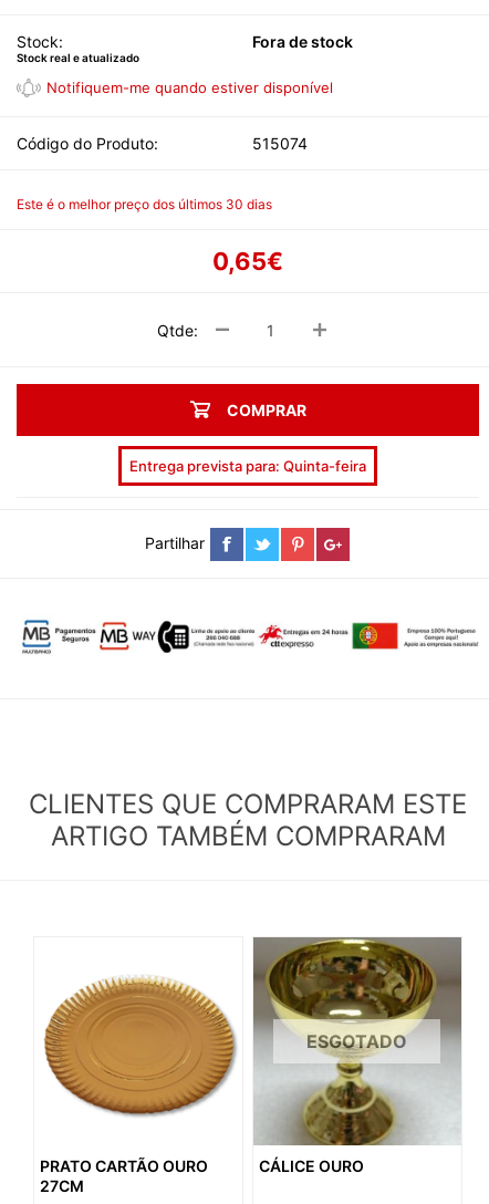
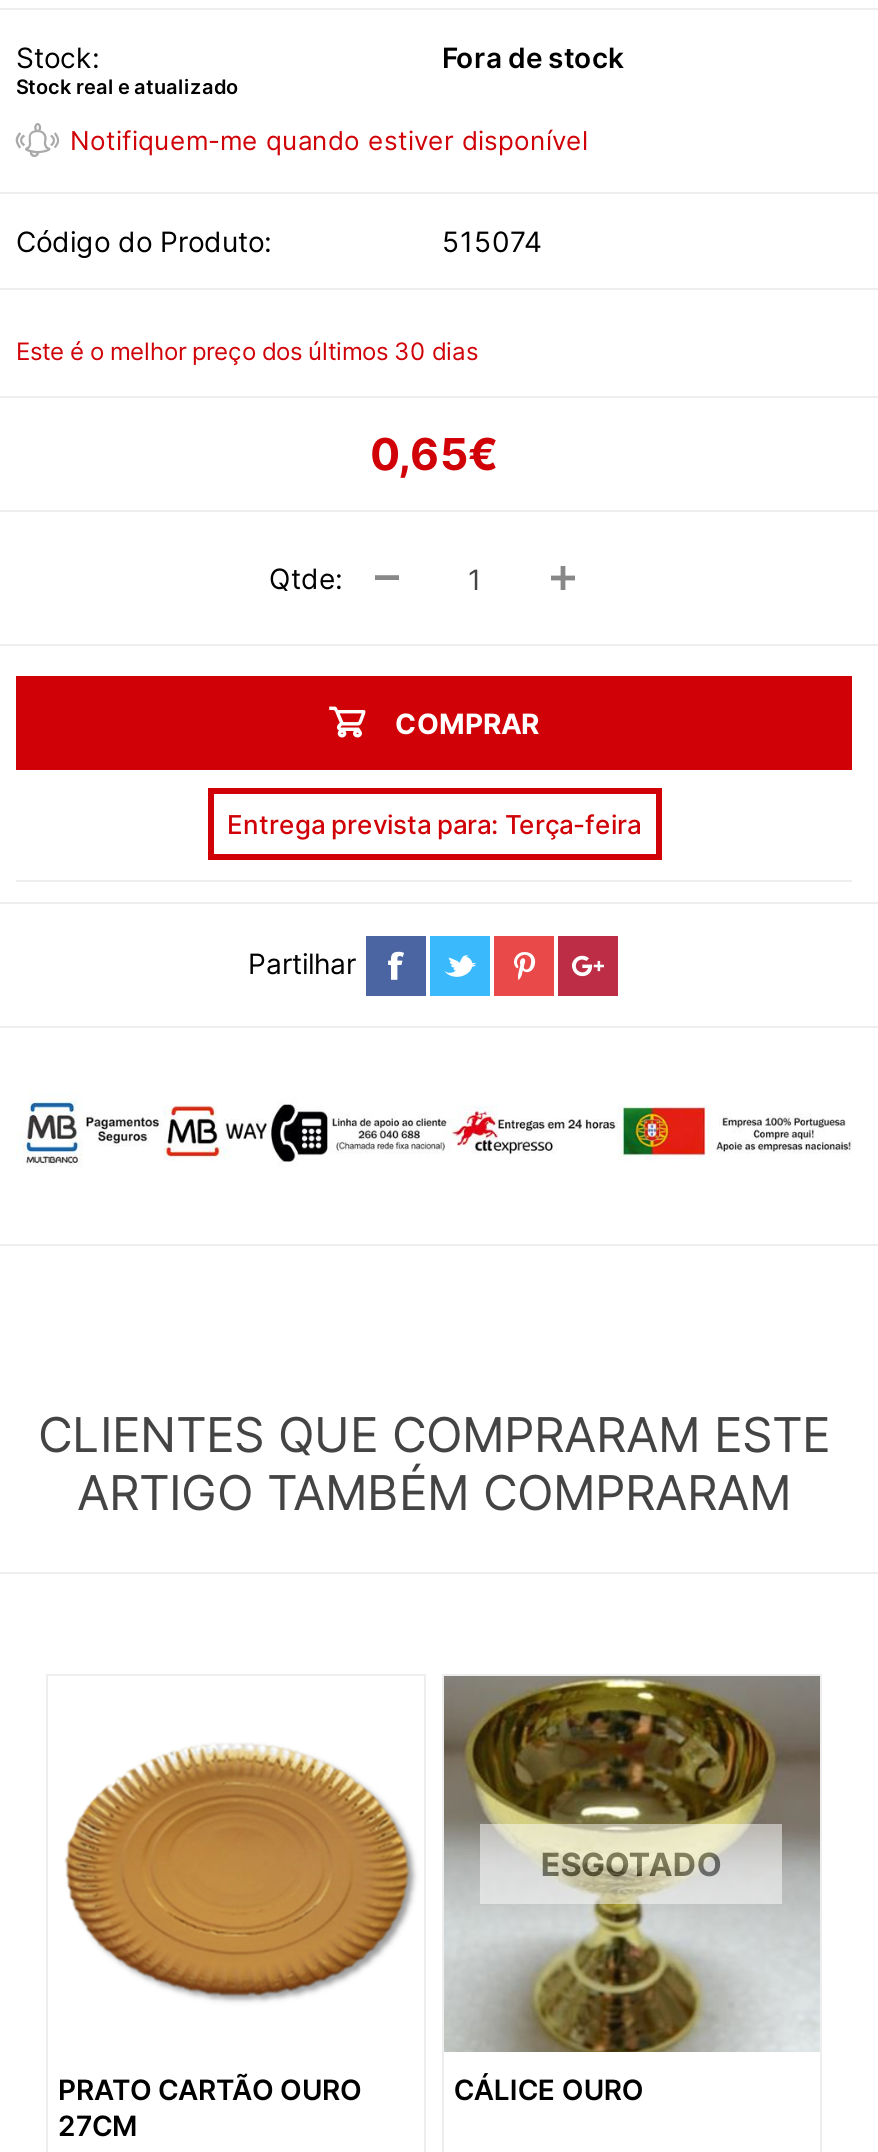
[129,457,366,475] Entrega prevista para: Quinta-feira -> [227,808,641,840] Entrega prevista para: Terça-feira

